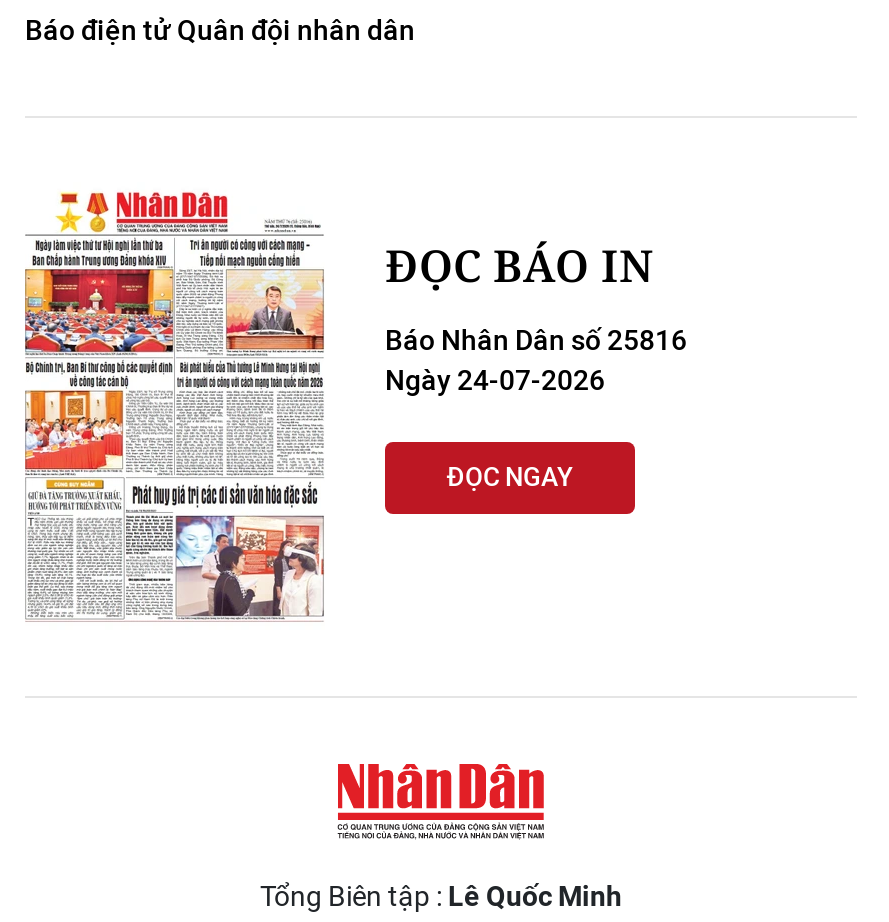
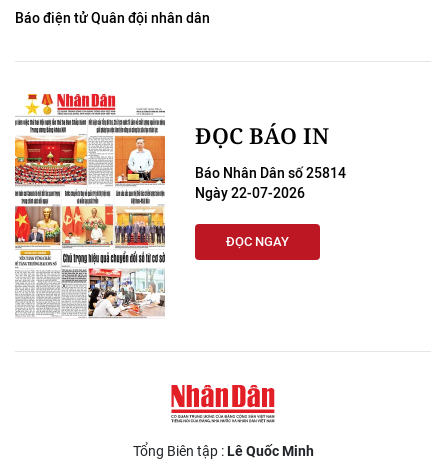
[23,182,687,630] [image] | Báo Nhân Dân số 25816 -> [14,93,346,319] [image] | Báo Nhân Dân số 25814
[385,364,605,398] Ngày 24-07-2026 -> [195,185,305,202] Ngày 22-07-2026

